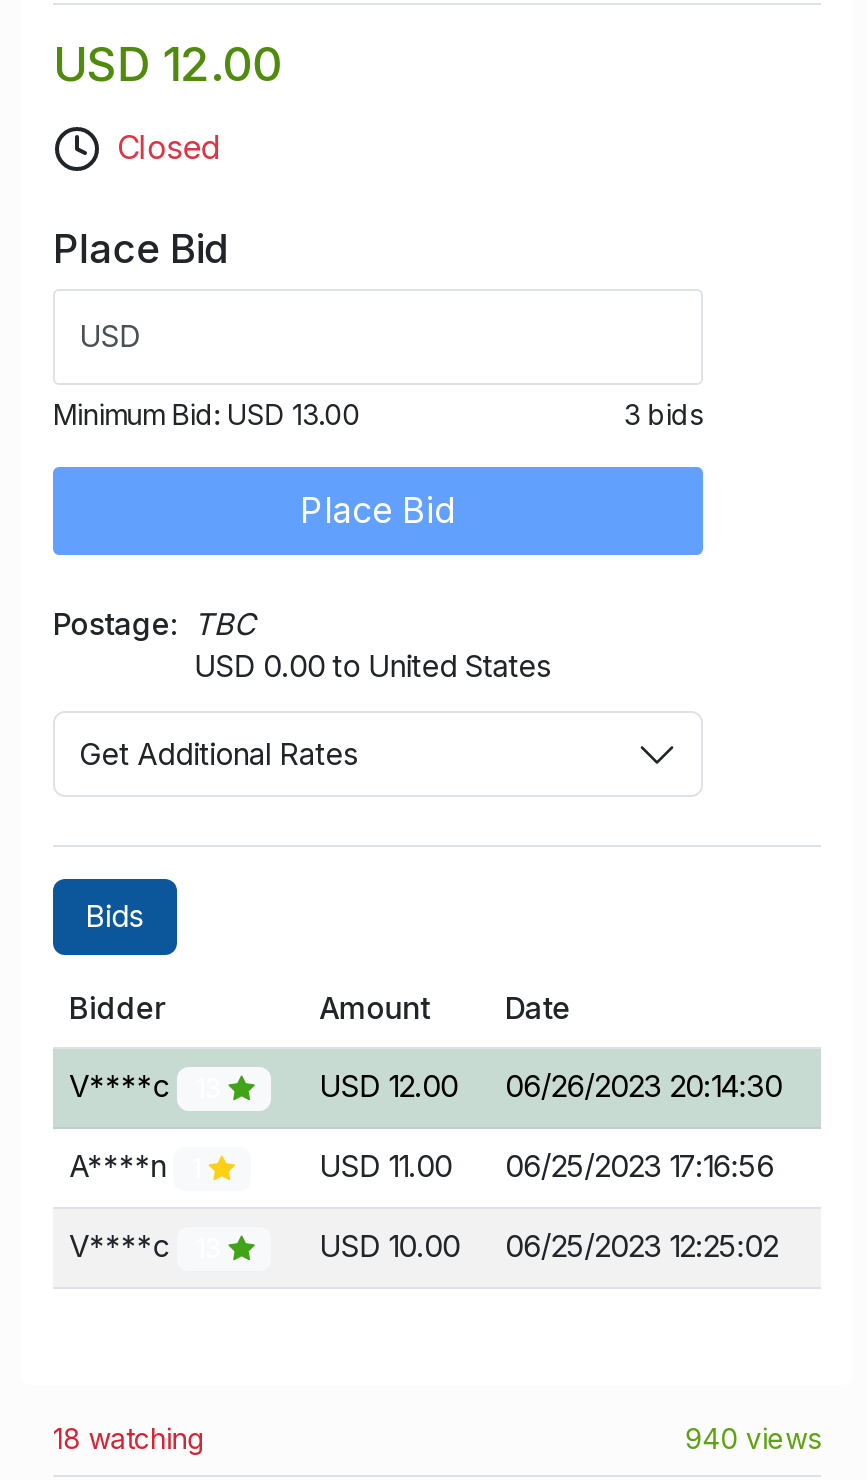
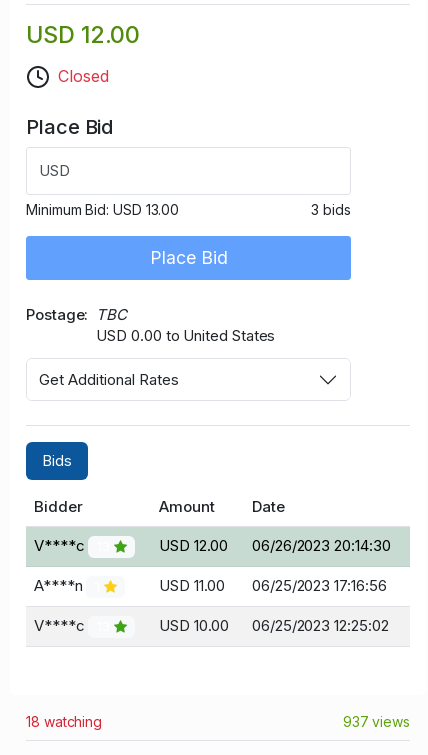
[684,1422,821,1456] 940 views -> [343,713,410,730] 937 views

